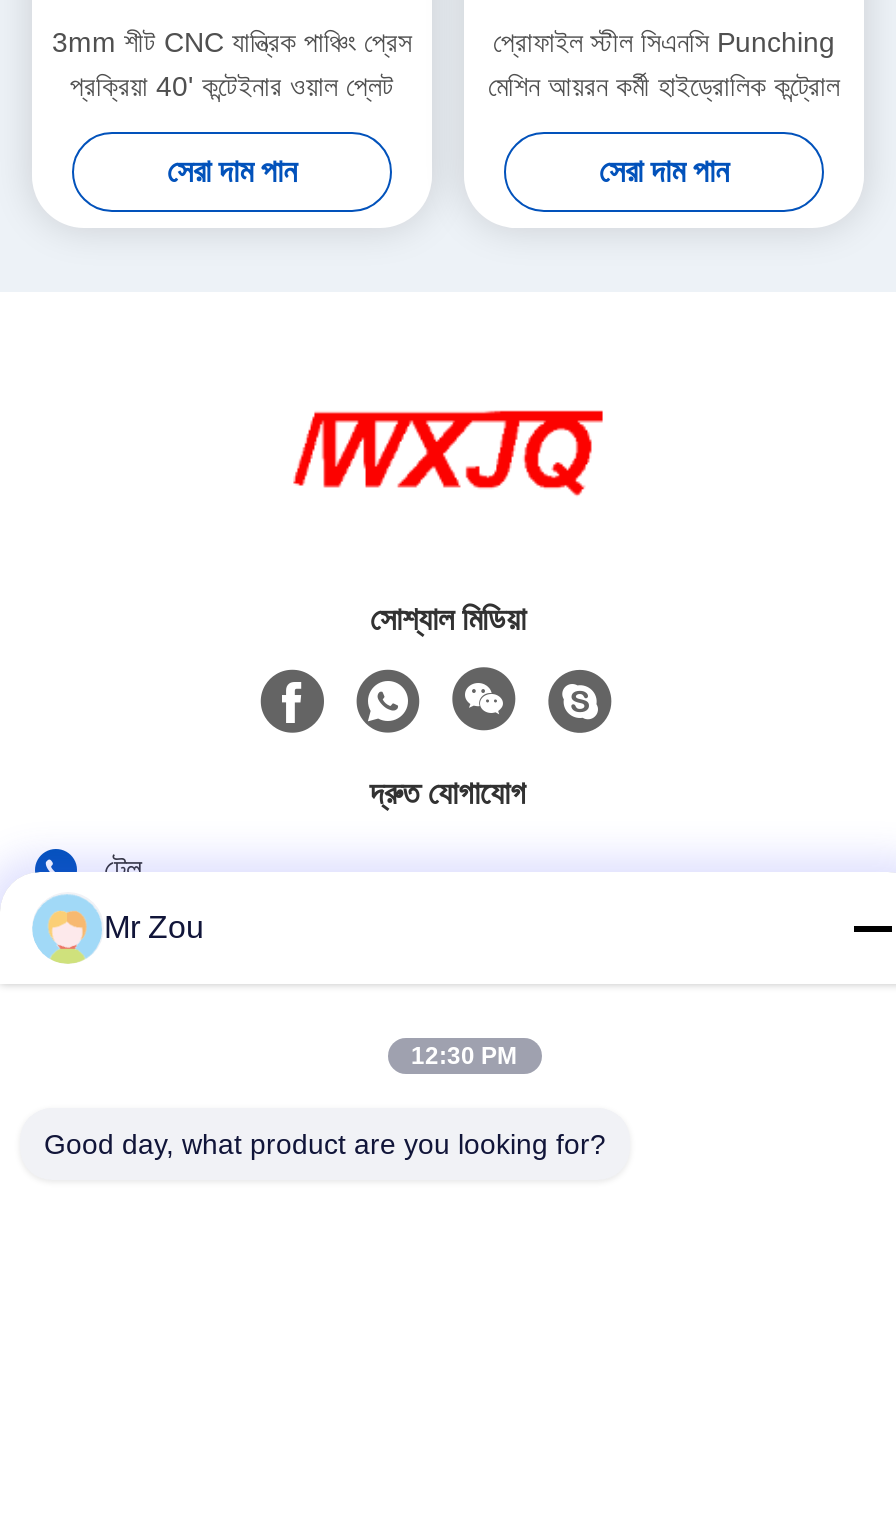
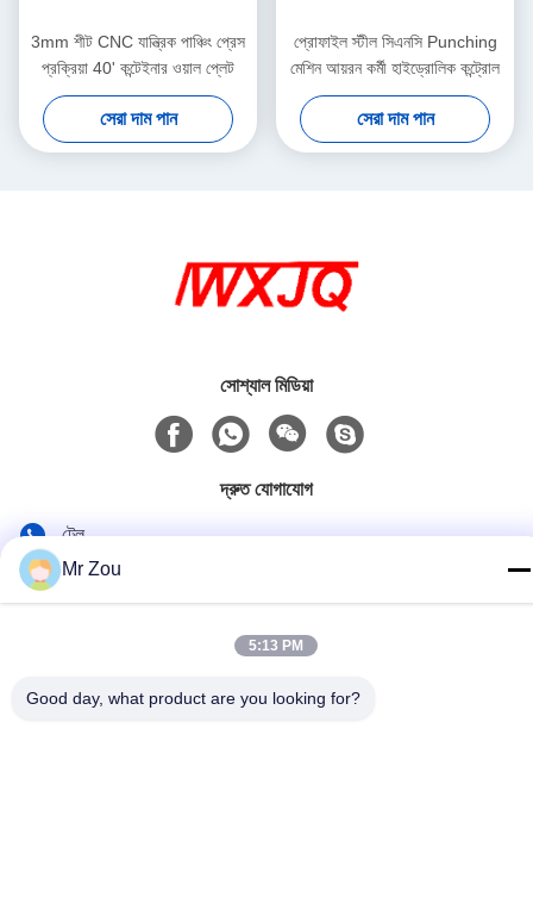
[411,1042,517,1070] 12:30 PM -> [249,637,303,654] 5:13 PM

